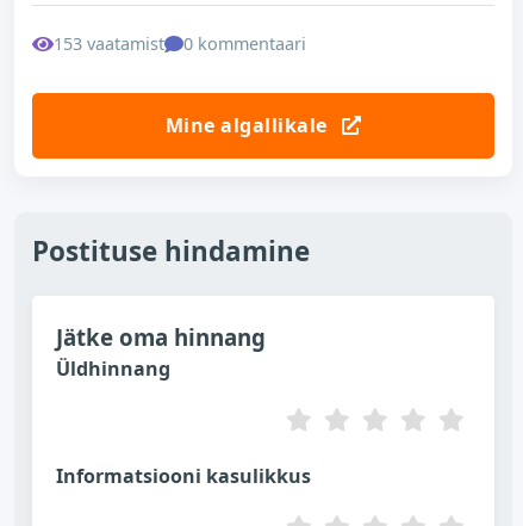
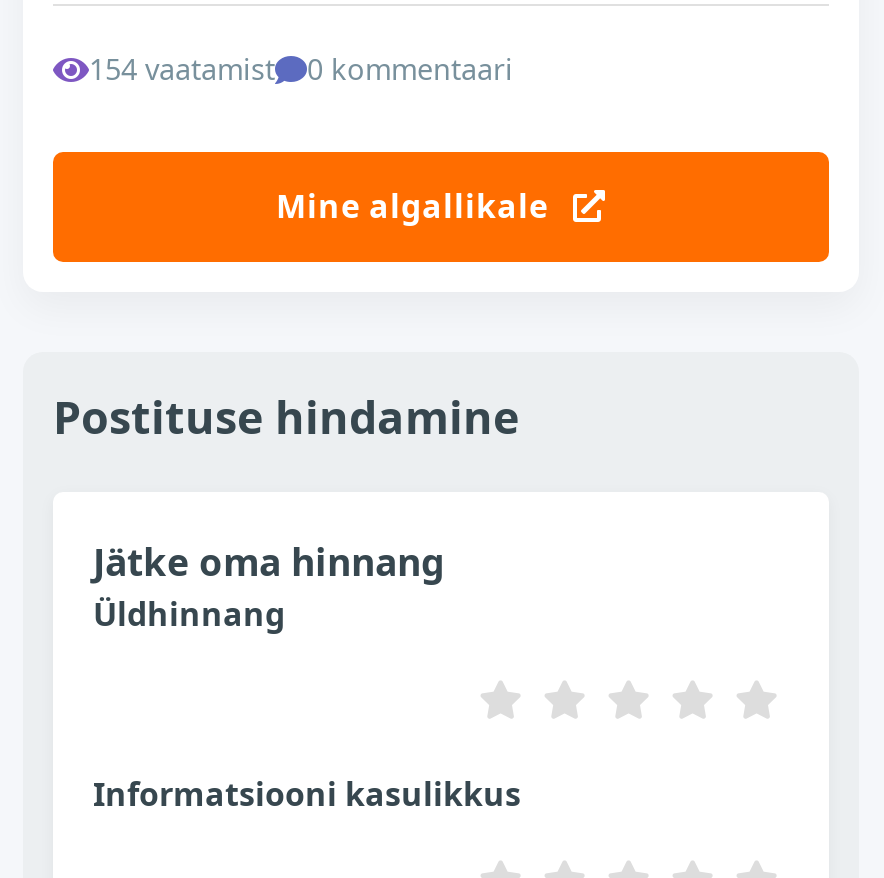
[54,33,306,55] 153 vaatamist 0 kommentaari -> [89,51,513,89] 154 vaatamist 0 kommentaari

